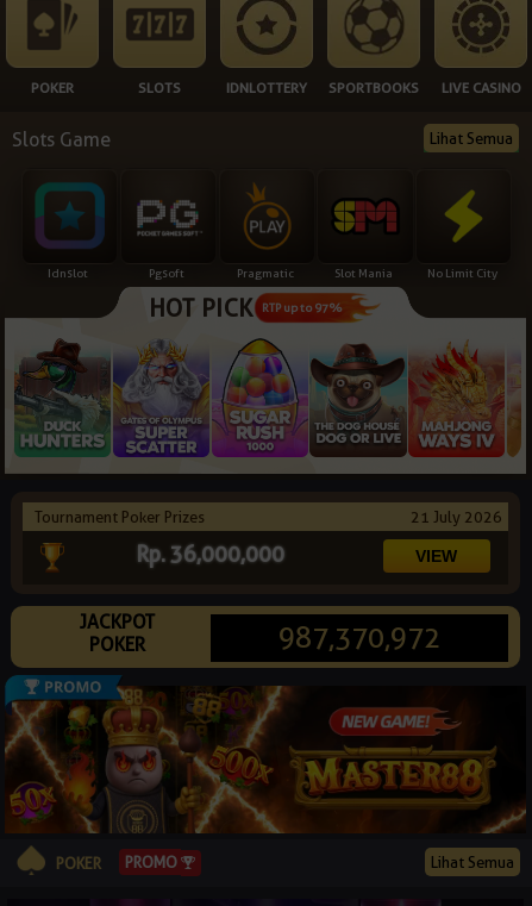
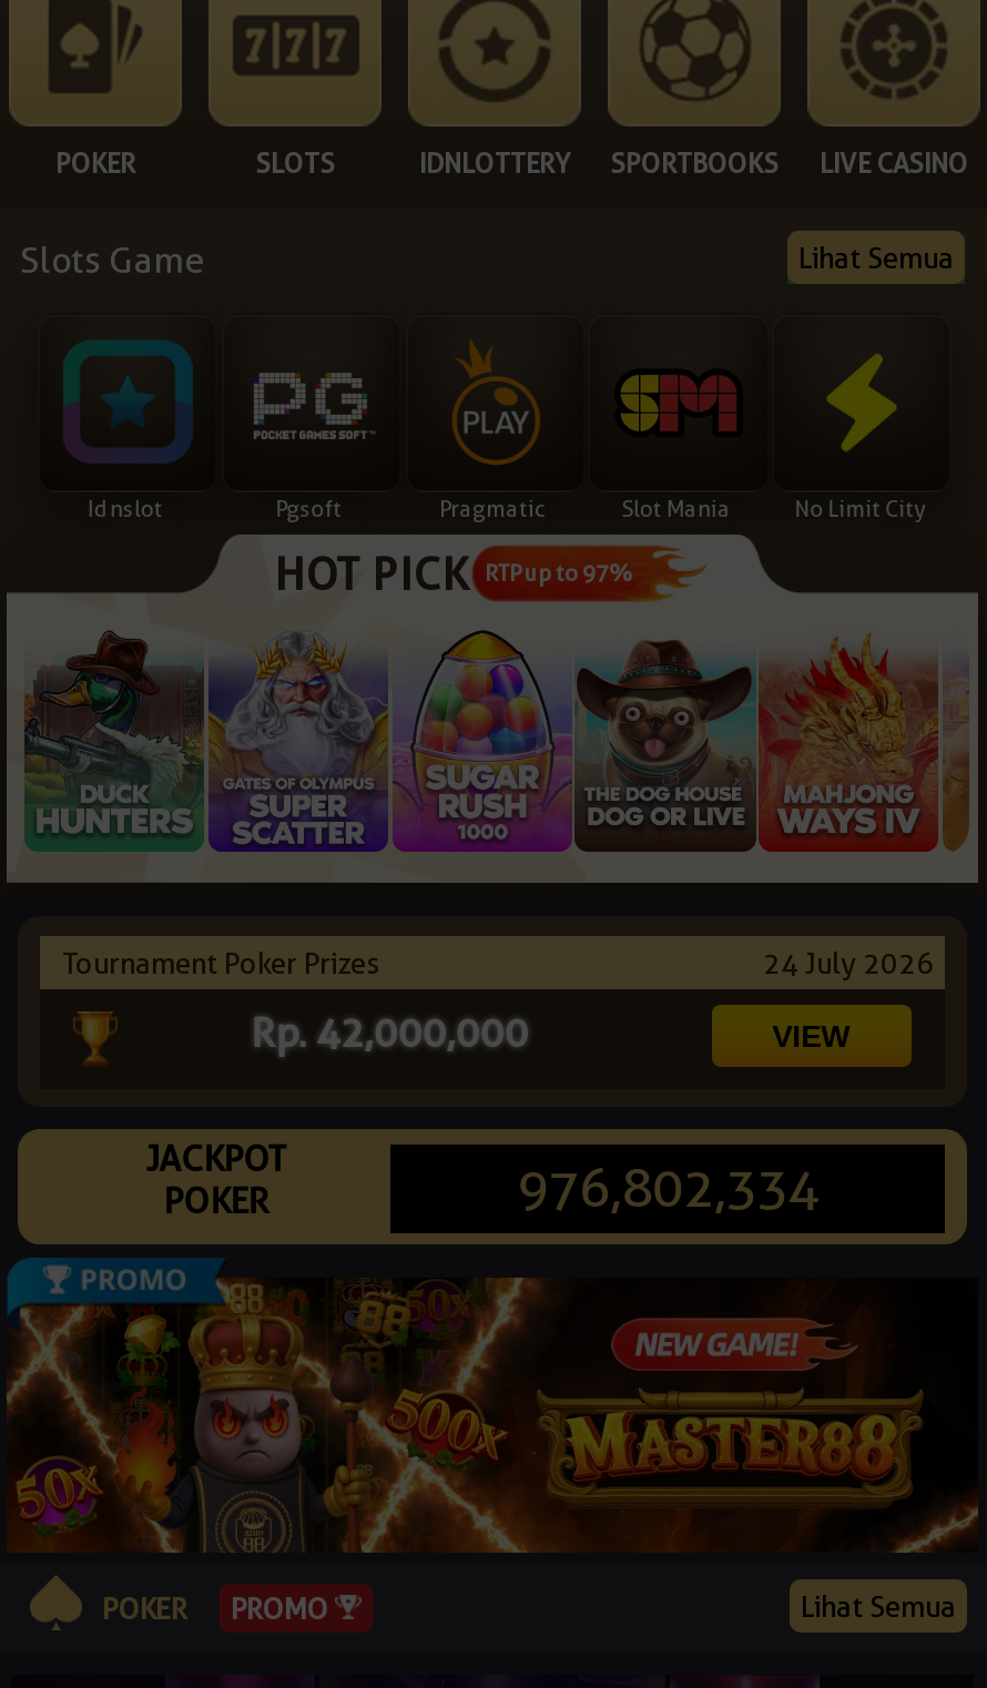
[411,507,502,526] 21 July 2026 -> [763,945,934,981] 24 July 2026
[136,542,285,567] Rp. 36,000,000 -> [251,1010,528,1056] Rp. 42,000,000
[279,621,441,655] 987,370,972 -> [517,1156,819,1220] 976,802,334

